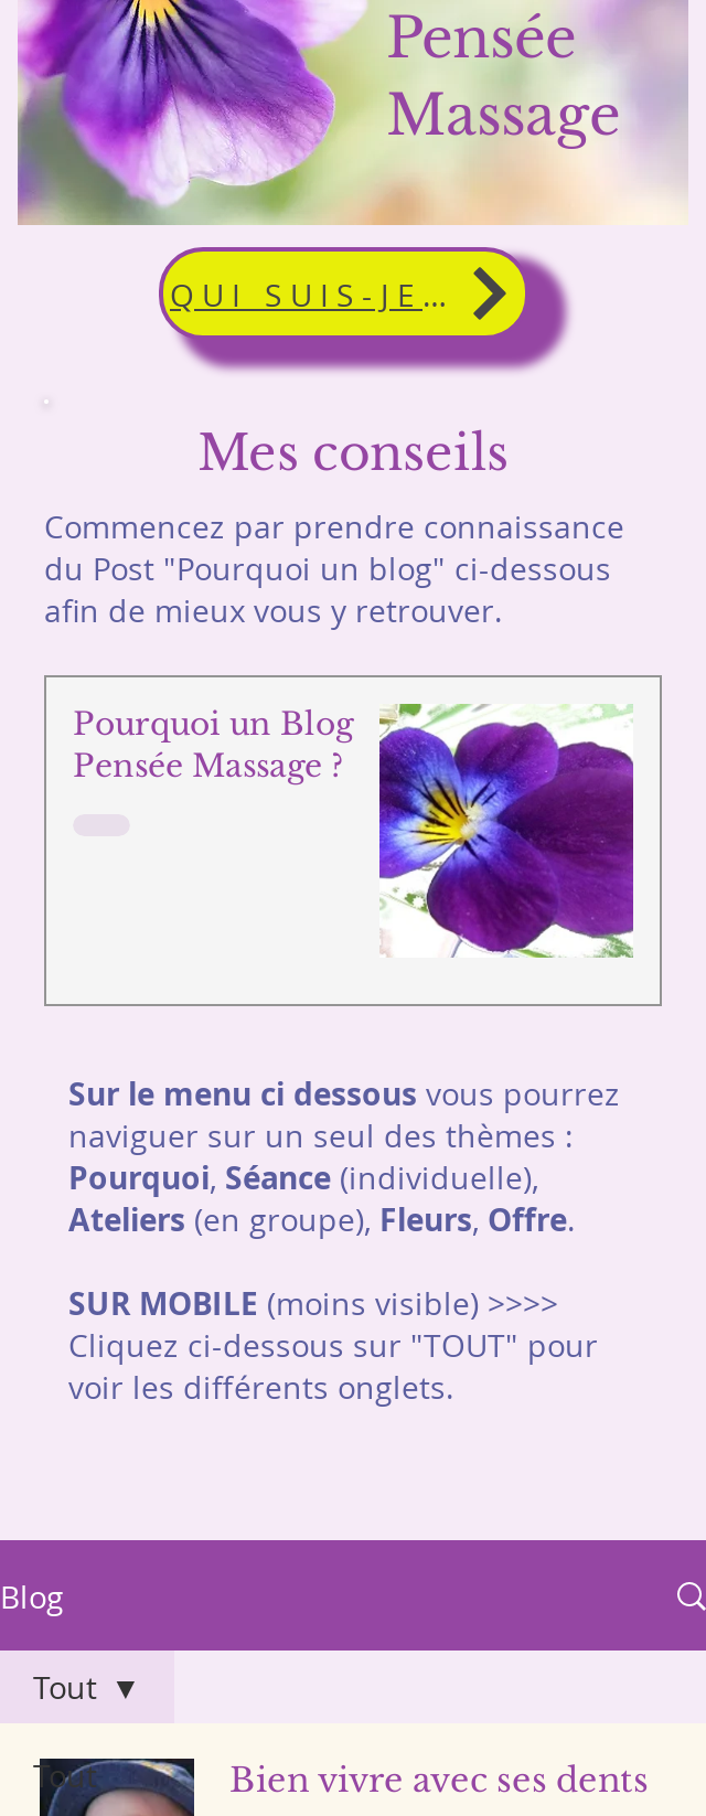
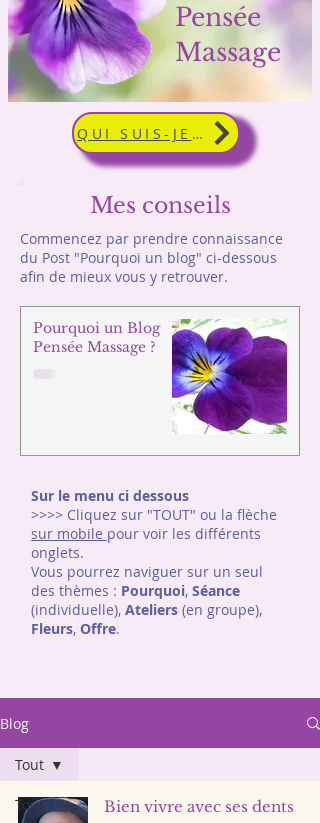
[68,1073,620,1409] Sur le menu ci dessous vous pourrez | naviguer sur un seul des thèmes : | Pourquoi, Séance (individuelle), | Ateliers (en groupe), Fleurs, Offre. | SUR MOBILE (moins visible) >>>> | Cliquez ci-dessous sur "TOUT" pour | voir les différents onglets. -> [31,486,277,638] Sur le menu ci dessous | >>>> Cliquez sur "TOUT" ou la flèche | sur mobile pour voir les différents | onglets. | Vous pourrez naviguer sur un seul | des thèmes : Pourquoi, Séance | (individuelle), Ateliers (en groupe), | Fleurs, Offre.

